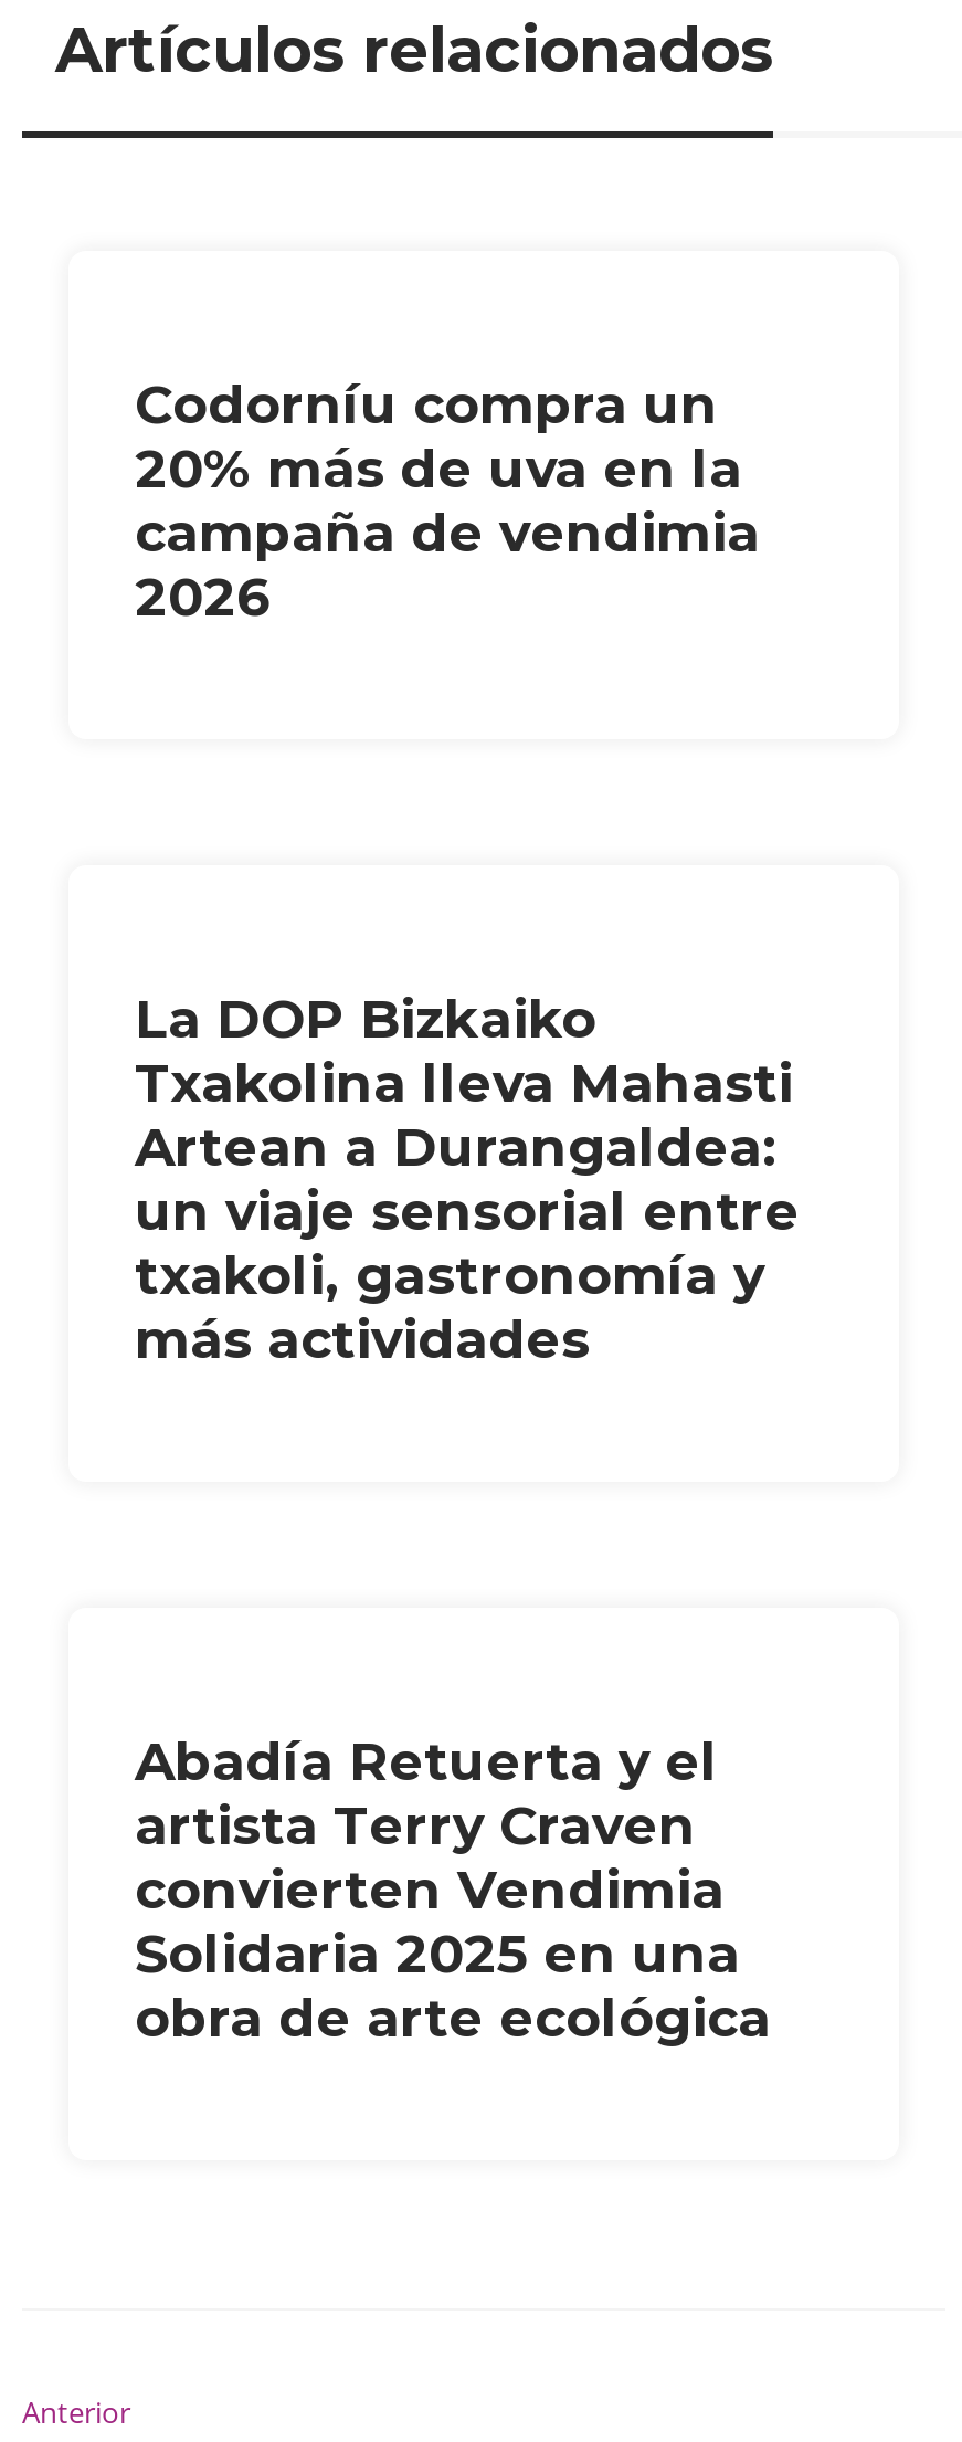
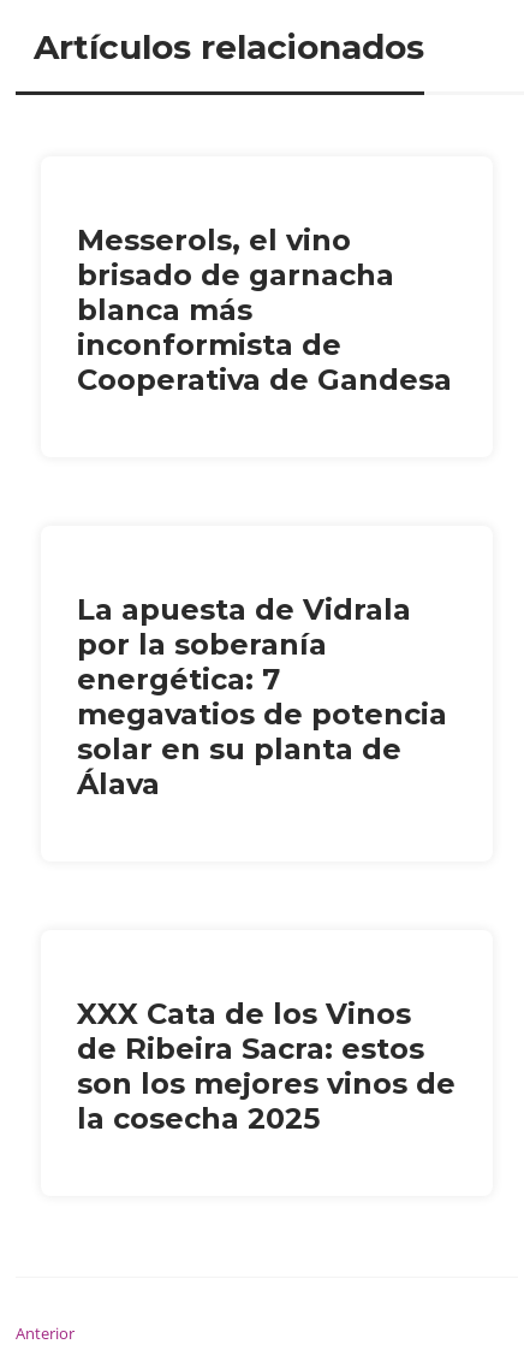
[135,372,760,629] Codorníu compra un | 20% más de uva en la | campaña de vendimia | 2026 -> [77,222,452,397] Messerols, el vino | brisado de garnacha | blanca más | inconformista de | Cooperativa de Gandesa
[135,987,800,1371] La DOP Bizkaiko | Txakolina lleva Mahasti | Artean a Durangaldea: | un viaje sensorial entre | txakoli, gastronomía y | más actividades -> [77,592,447,801] La apuesta de Vidrala | por la soberanía | energética: 7 | megavatios de potencia | solar en su planta de | Álava
[135,1729,771,2050] Abadía Retuerta y el | artista Terry Craven | convierten Vendimia | Solidaria 2025 en una | obra de arte ecológica -> [77,996,455,1136] XXX Cata de los Vinos | de Ribeira Sacra: estos | son los mejores vinos de | la cosecha 2025

